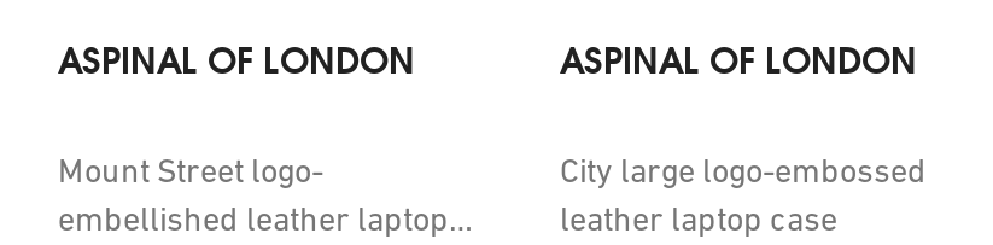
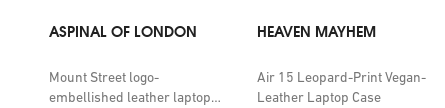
[560,38,917,84] ASPINAL OF LONDON -> [257,22,376,41] HEAVEN MAYHEM
[560,151,927,238] City large logo-embossed | leather laptop case -> [257,69,426,105] Air 15 Leopard-Print Vegan- | Leather Laptop Case

